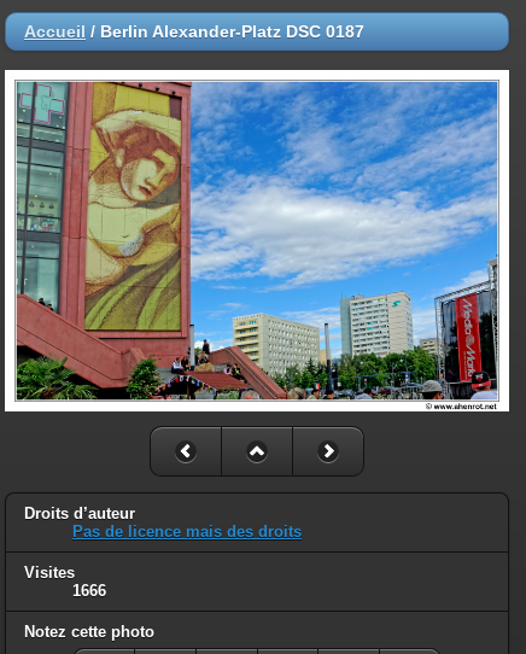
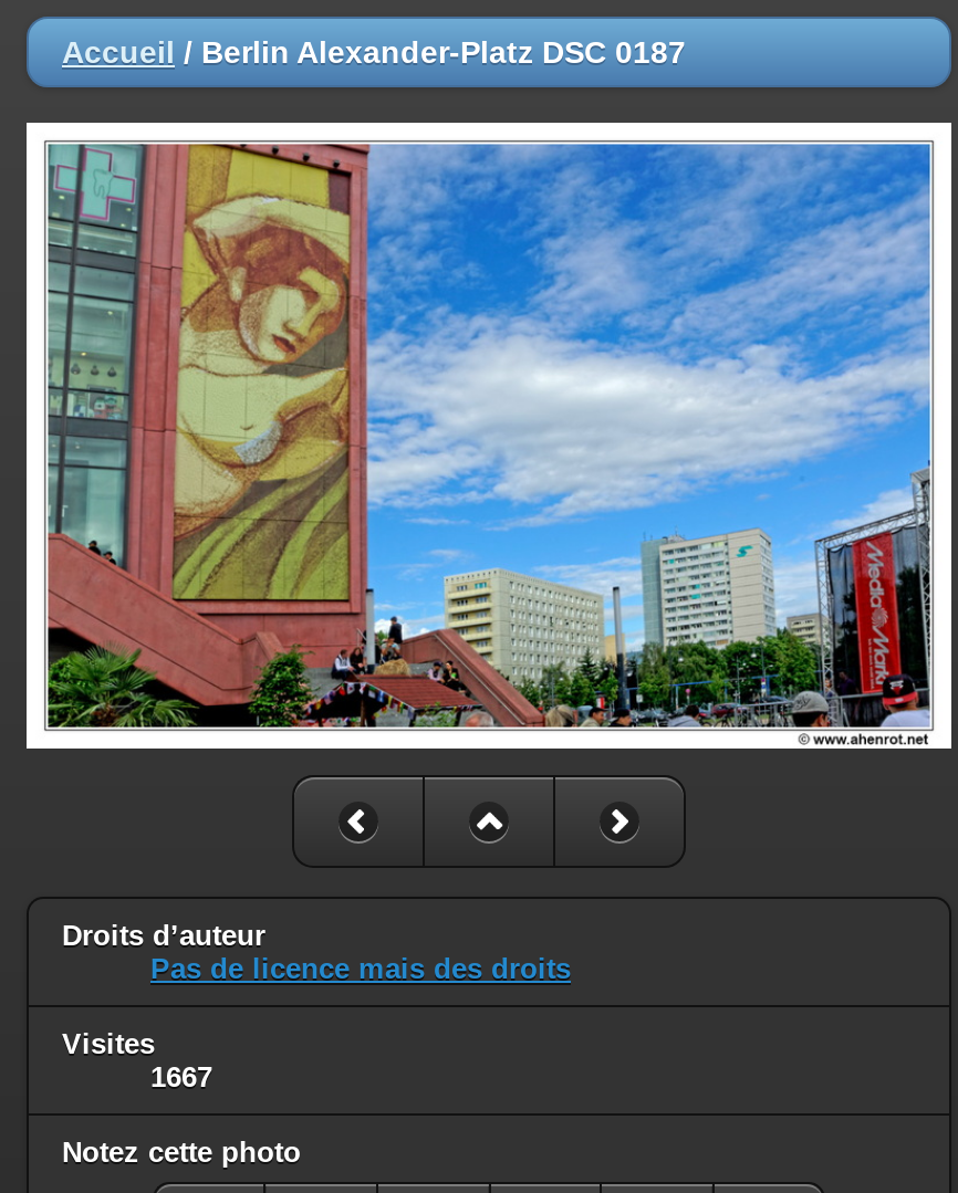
[72,581,106,599] 1666 -> [150,1060,212,1093] 1667

